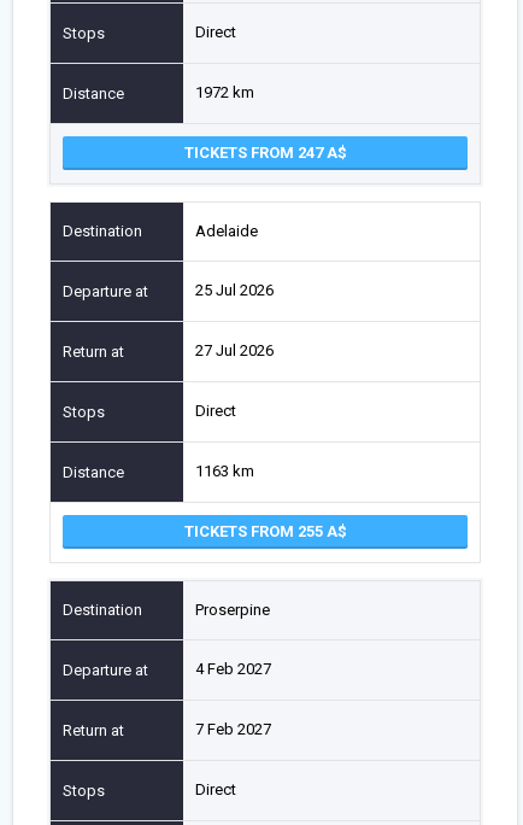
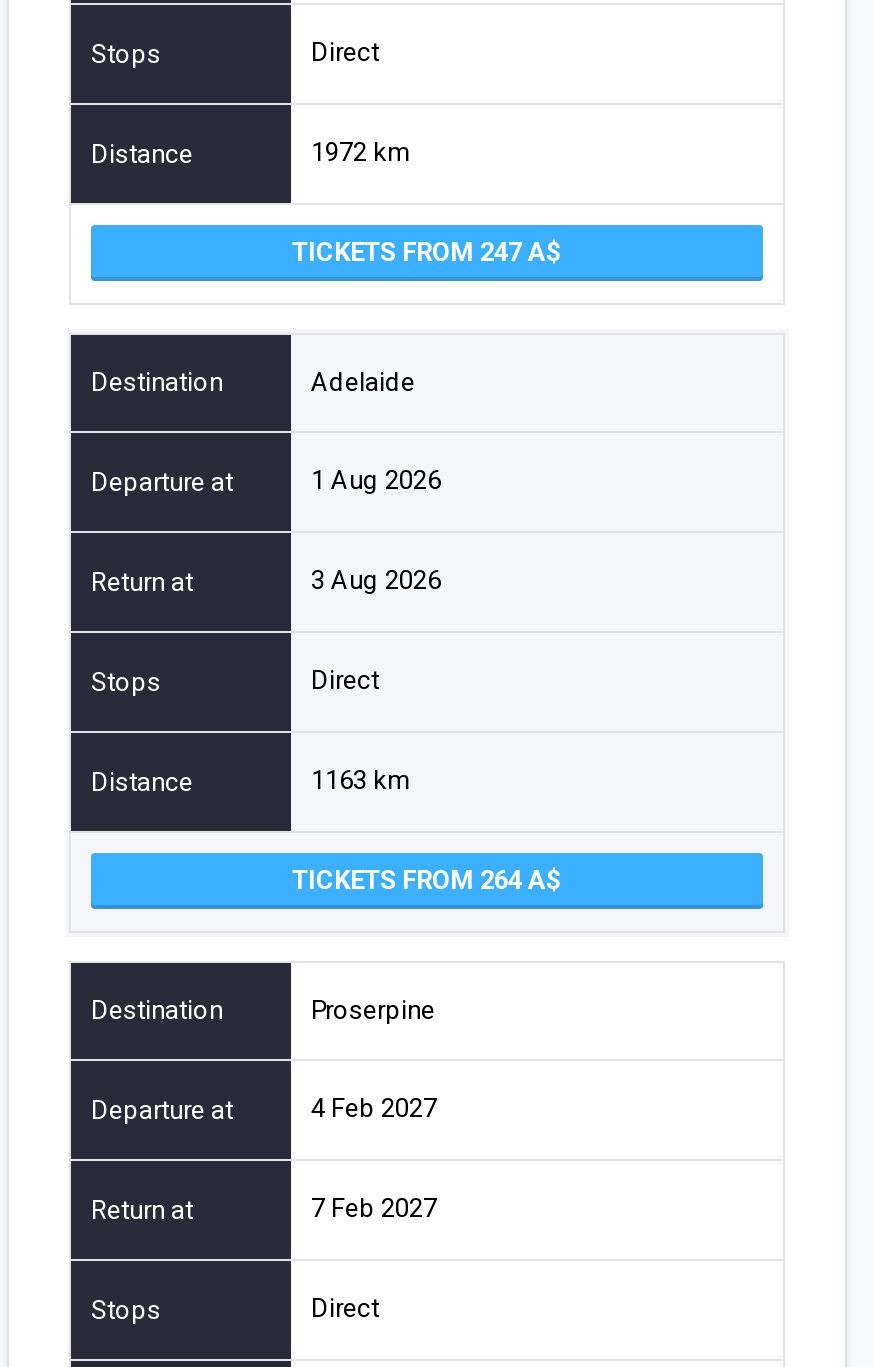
[195,281,274,299] 25 Jul 2026 -> [311,465,441,495] 1 Aug 2026
[195,342,274,360] 27 Jul 2026 -> [311,565,441,595] 3 Aug 2026
[184,522,326,541] TICKETS FROM 255 -> [292,865,528,895] TICKETS FROM 264

